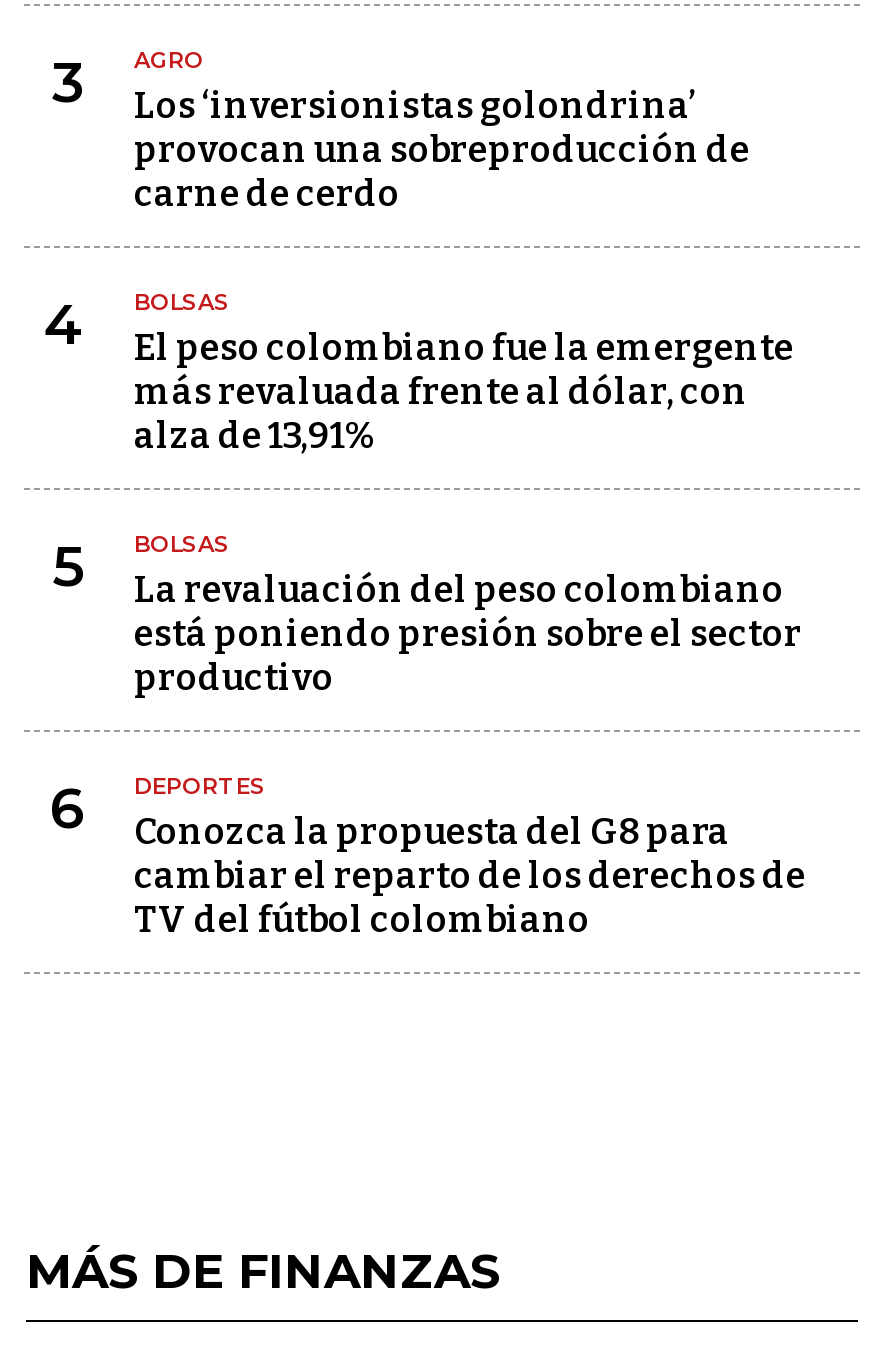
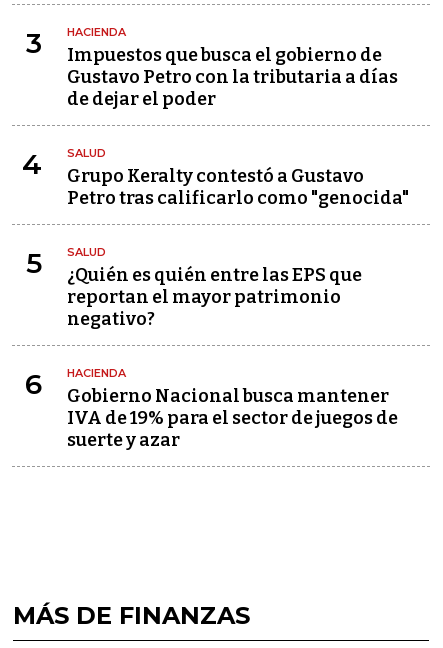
[134,46,750,216] AGRO | Los ‘inversionistas golondrina’ | provocan una sobreproducción de | carne de cerdo -> [67,25,398,110] HACIENDA | Impuestos que busca el gobierno de | Gustavo Petro con la tributaria a días | de dejar el poder
[134,288,794,458] BOLSAS | El peso colombiano fue la emergente | más revaluada frente al dólar, con | alza de 13,91% -> [67,146,409,209] SALUD | Grupo Keralty contestó a Gustavo | Petro tras calificarlo como "genocida"
[134,530,802,700] BOLSAS | La revaluación del peso colombiano | está poniendo presión sobre el sector | productivo -> [67,245,362,330] SALUD | ¿Quién es quién entre las EPS que | reportan el mayor patrimonio | negativo?
[134,772,806,942] DEPORTES | Conozca la propuesta del G8 para | cambiar el reparto de los derechos de | TV del fútbol colombiano -> [67,366,398,451] HACIENDA | Gobierno Nacional busca mantener | IVA de 19% para el sector de juegos de | suerte y azar

